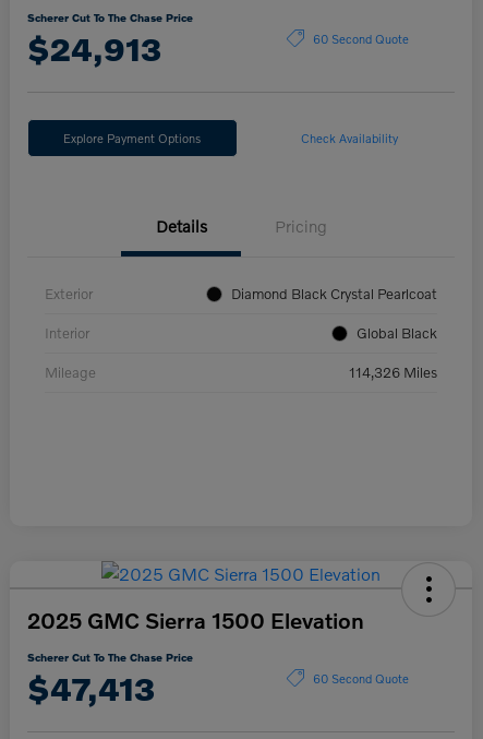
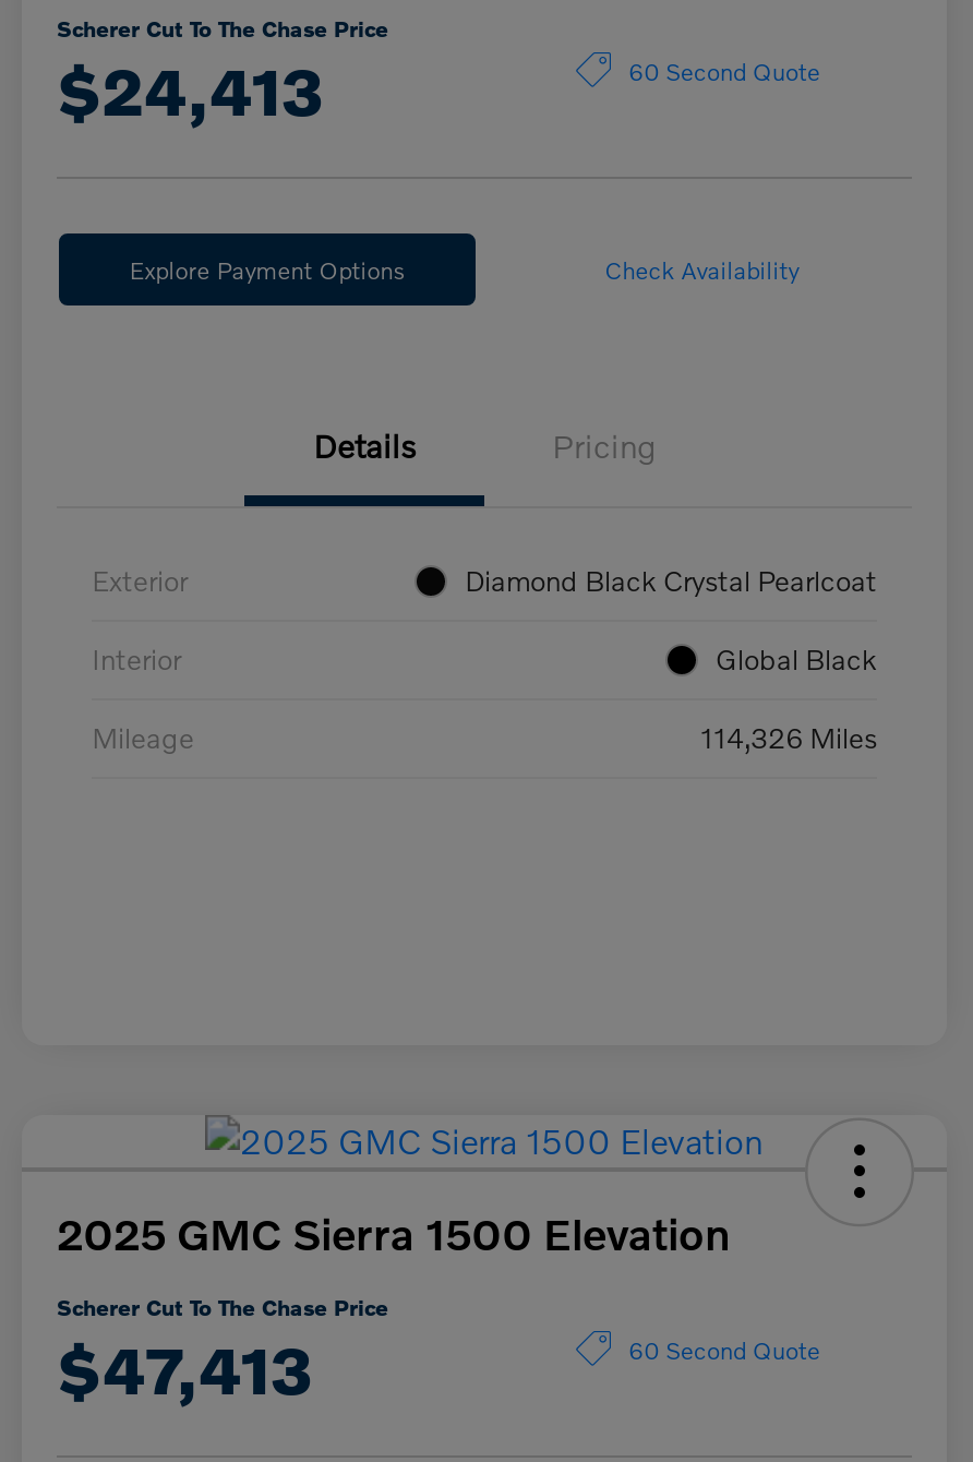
[27,30,161,68] $24,913 -> [57,53,323,129] $24,413

